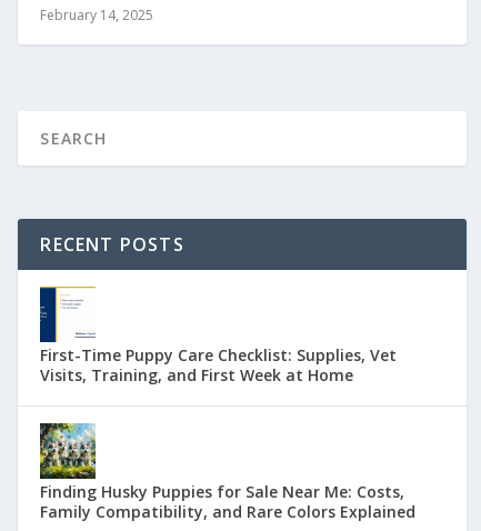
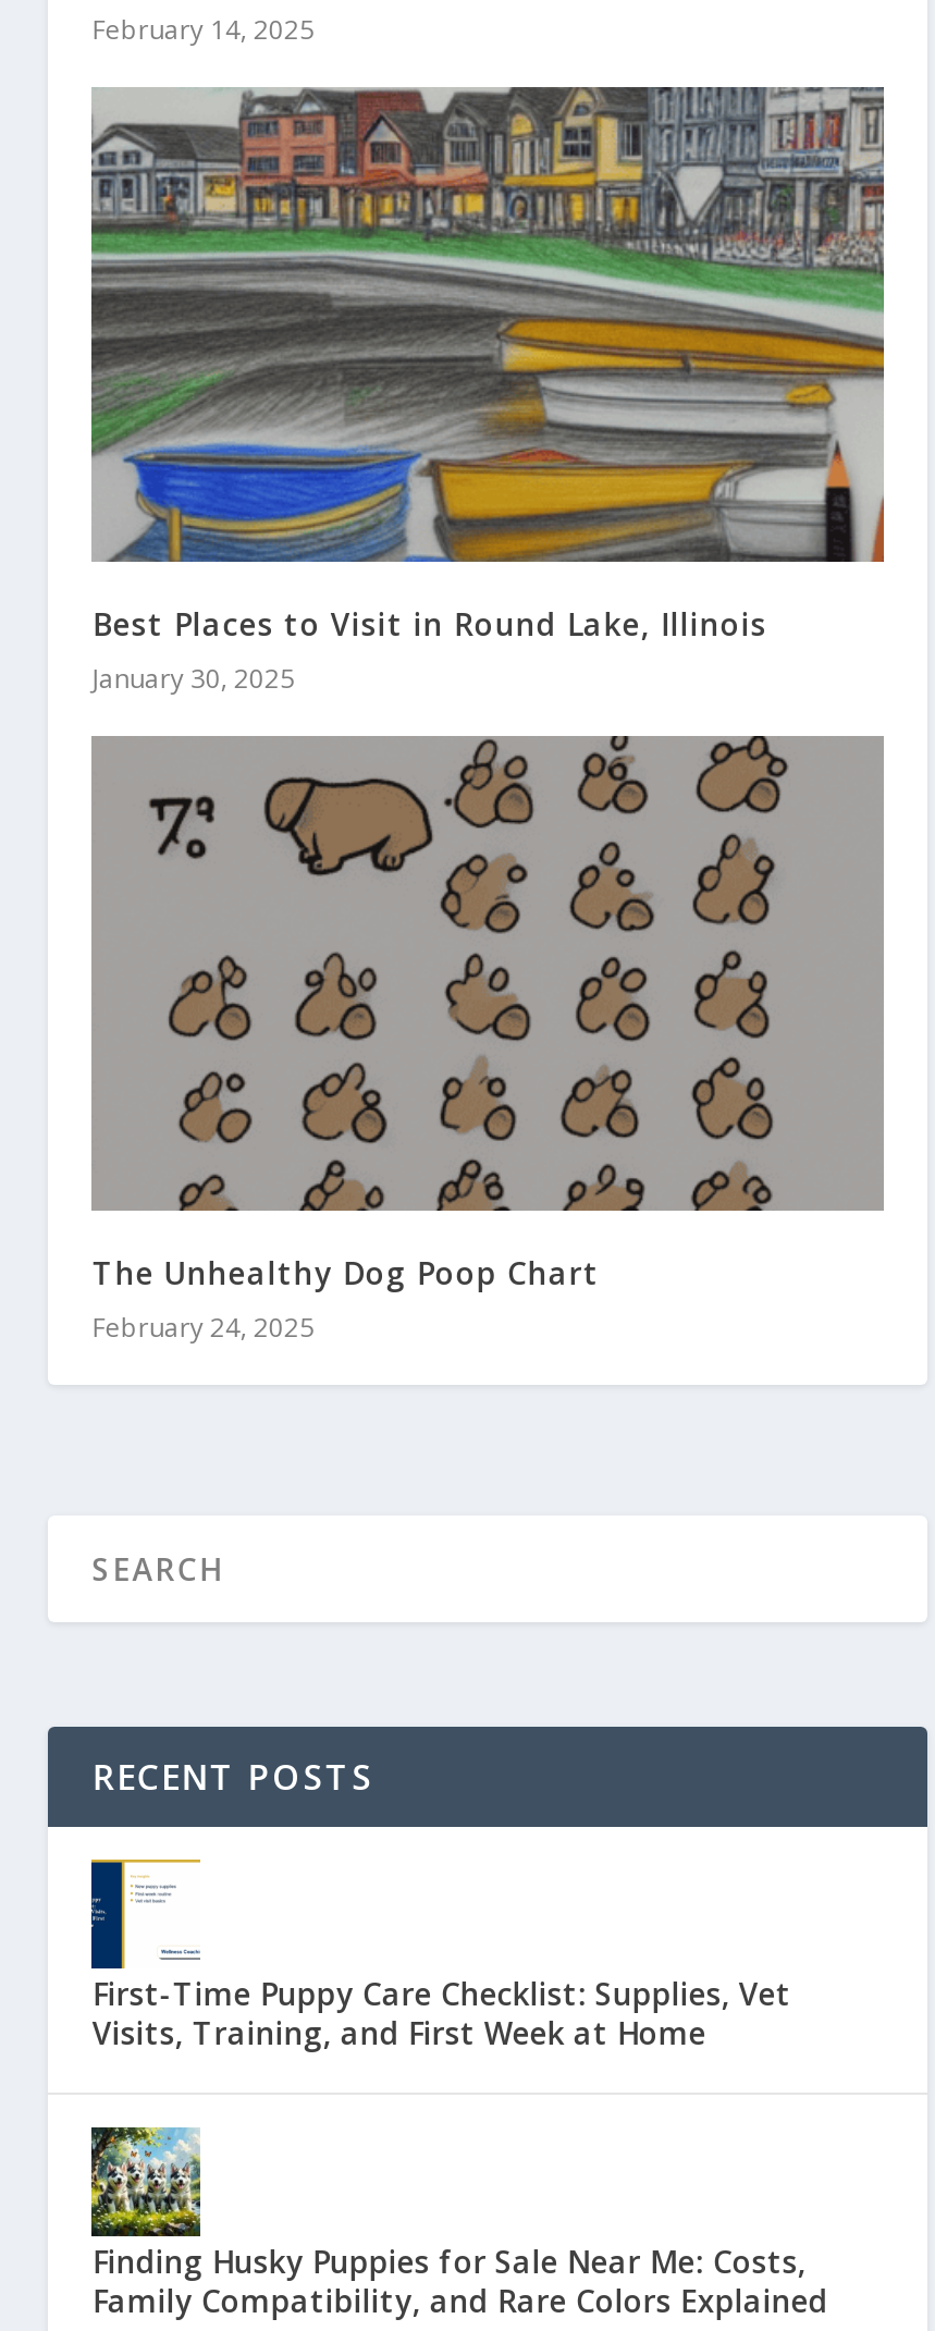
none -> [89,85,886,696] [image] | Best Places to Visit in Round Lake, Illinois | January 30, 2025
none -> [89,734,886,1345] [image] | The Unhealthy Dog Poop Chart | February 24, 2025

